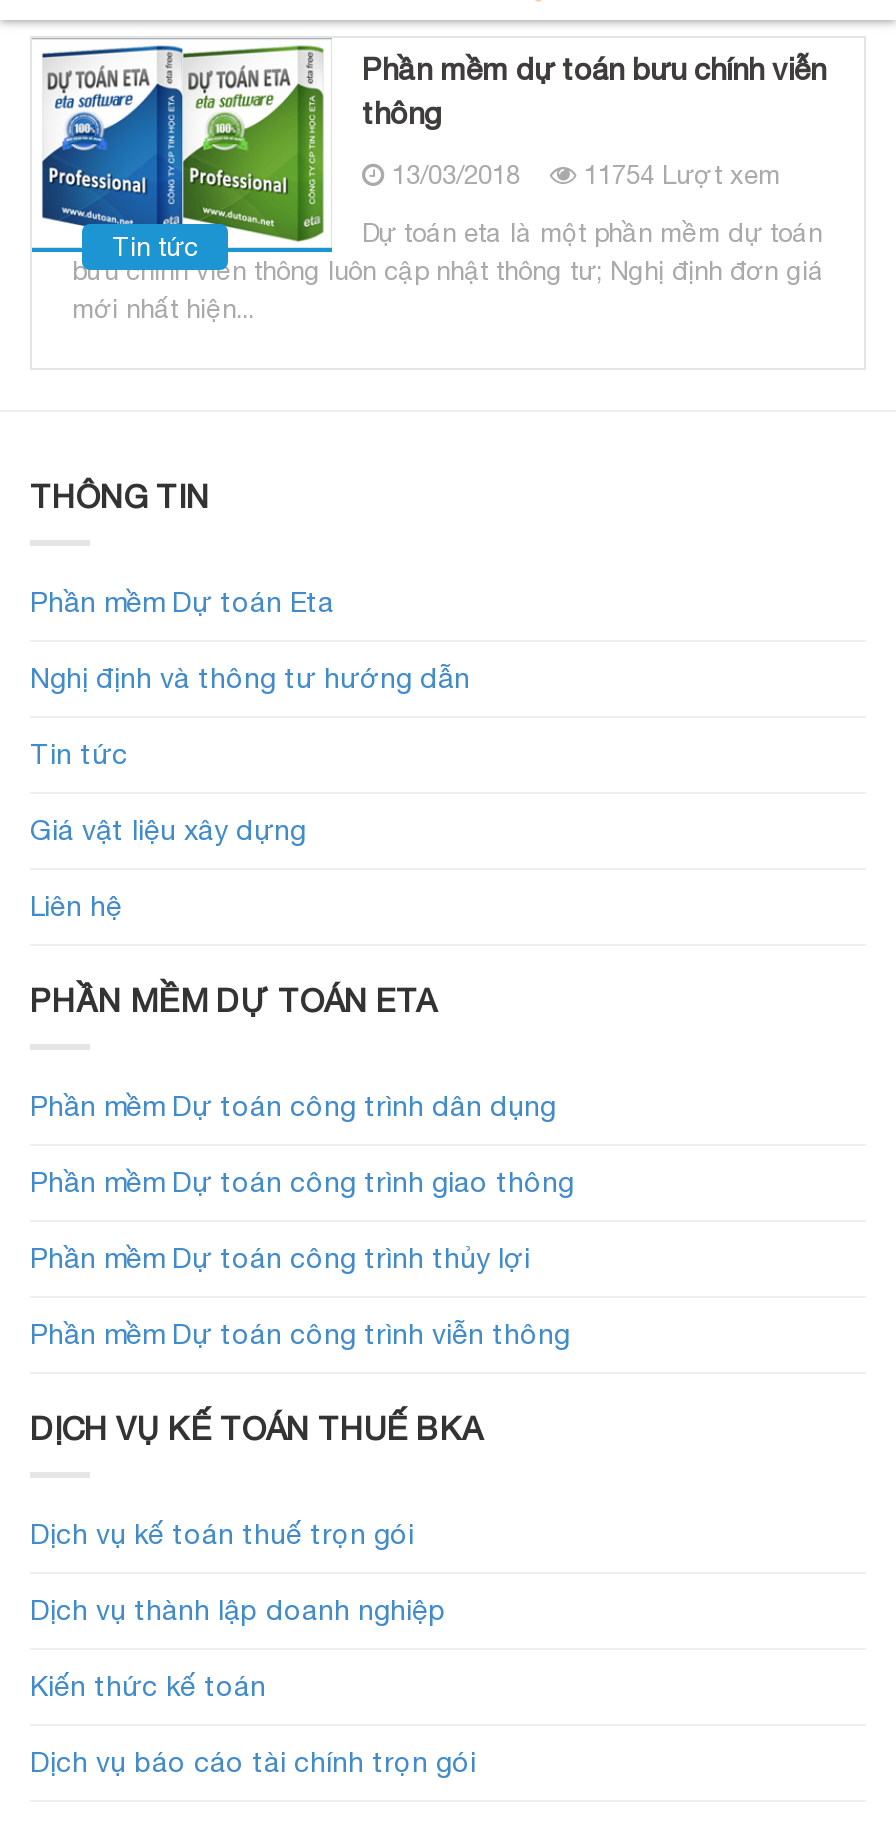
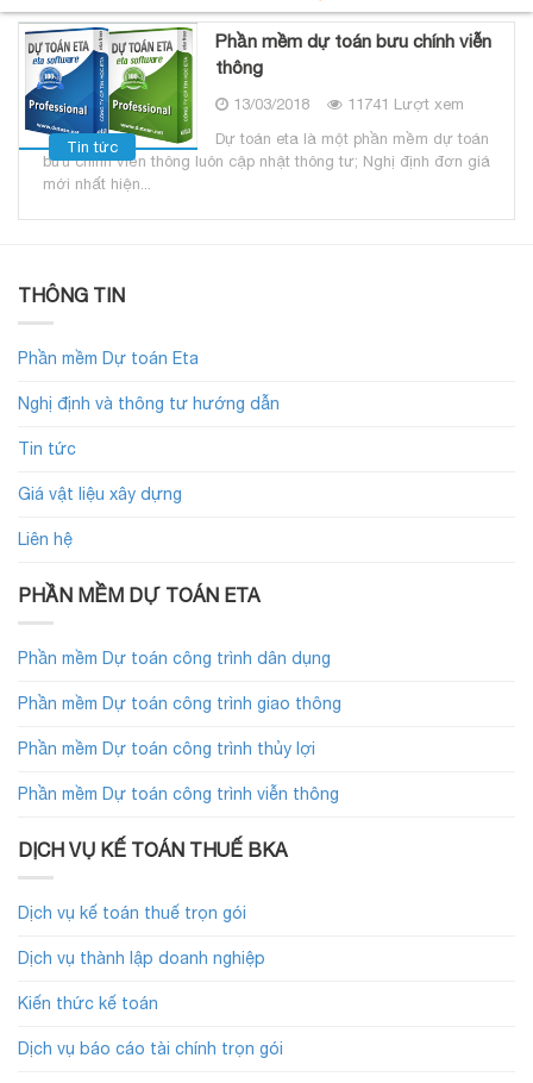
[384,160,780,190] 13/03/2018 11754 Lượt xem -> [228,95,464,113] 13/03/2018 11741 Lượt xem

